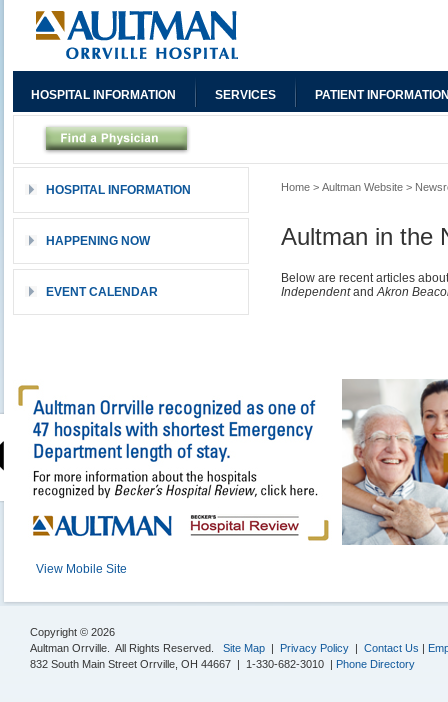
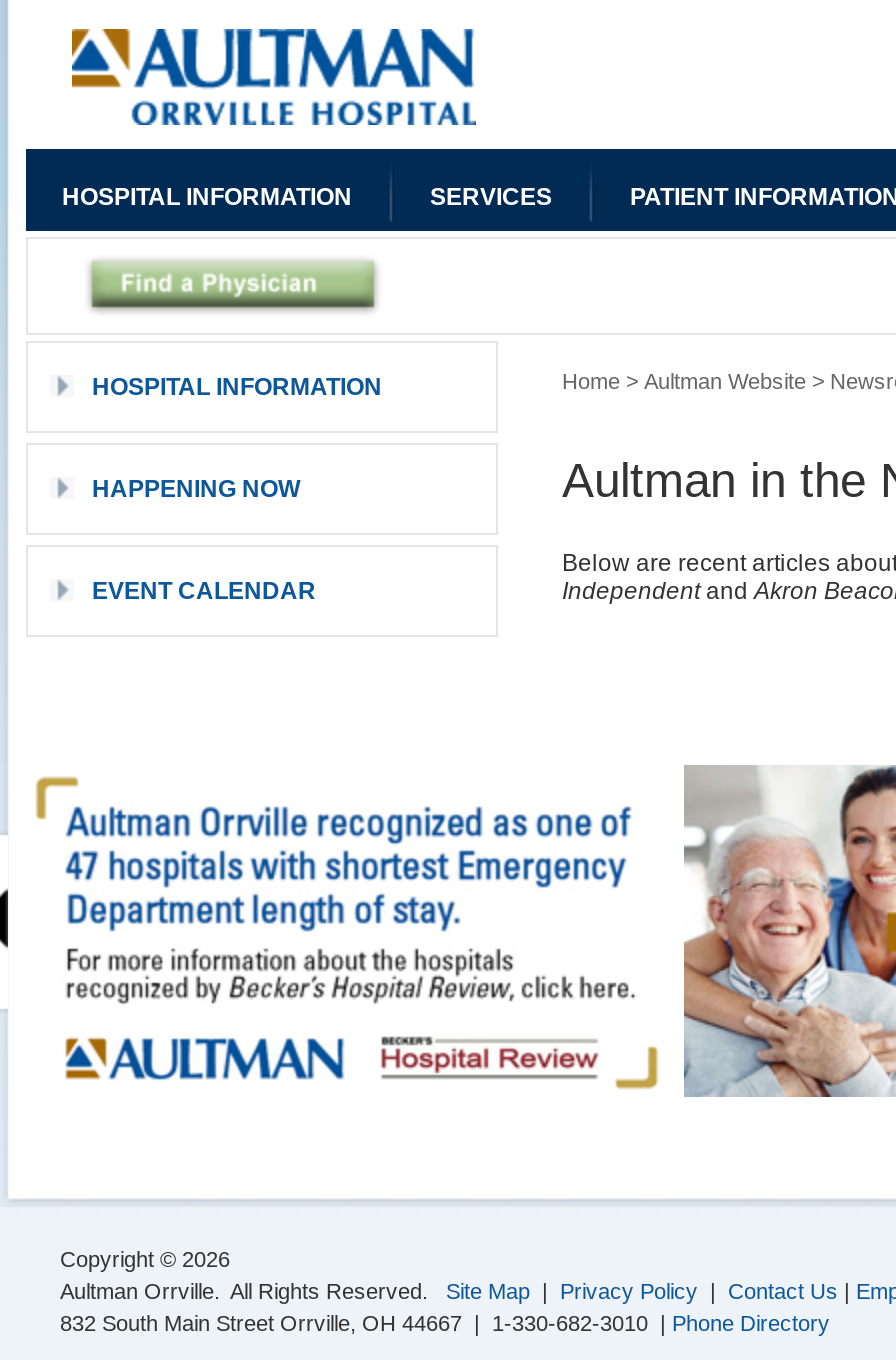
[36,562,127,576] View Mobile Site -> none

